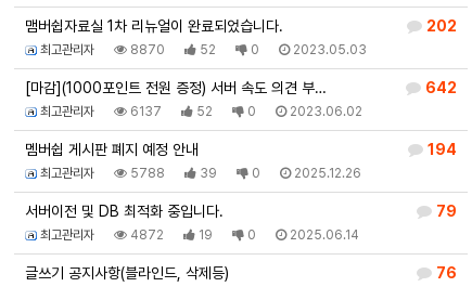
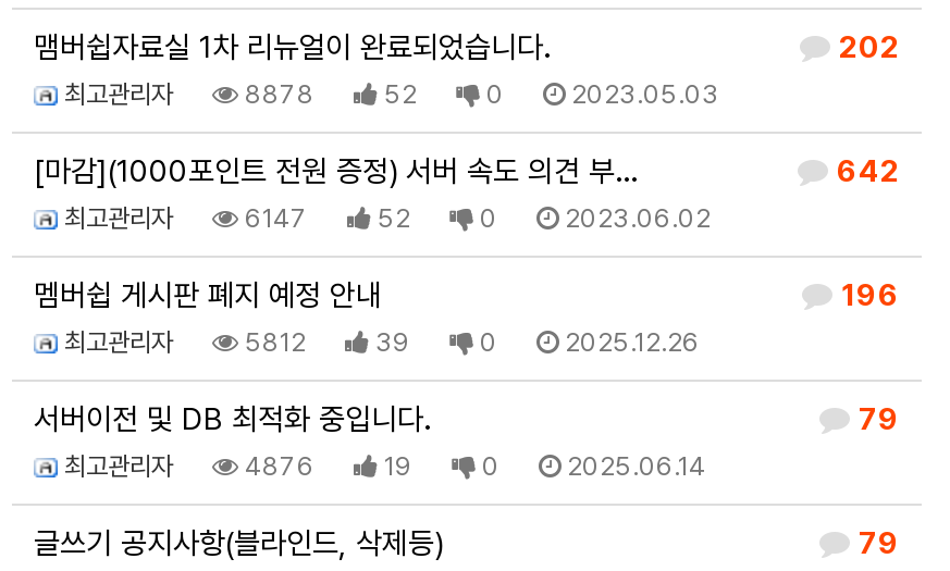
[127,42,165,57] 8870 -> [238,79,314,110] 8878
[127,104,162,119] 6137 -> [238,203,308,234] 6147
[428,141,457,158] 194 -> [841,277,900,312] 196
[127,166,165,181] 5788 -> [238,327,306,358] 5812
[127,227,164,242] 4872 -> [238,451,314,482] 4876
[436,264,457,281] 76 -> [859,525,900,560] 79

